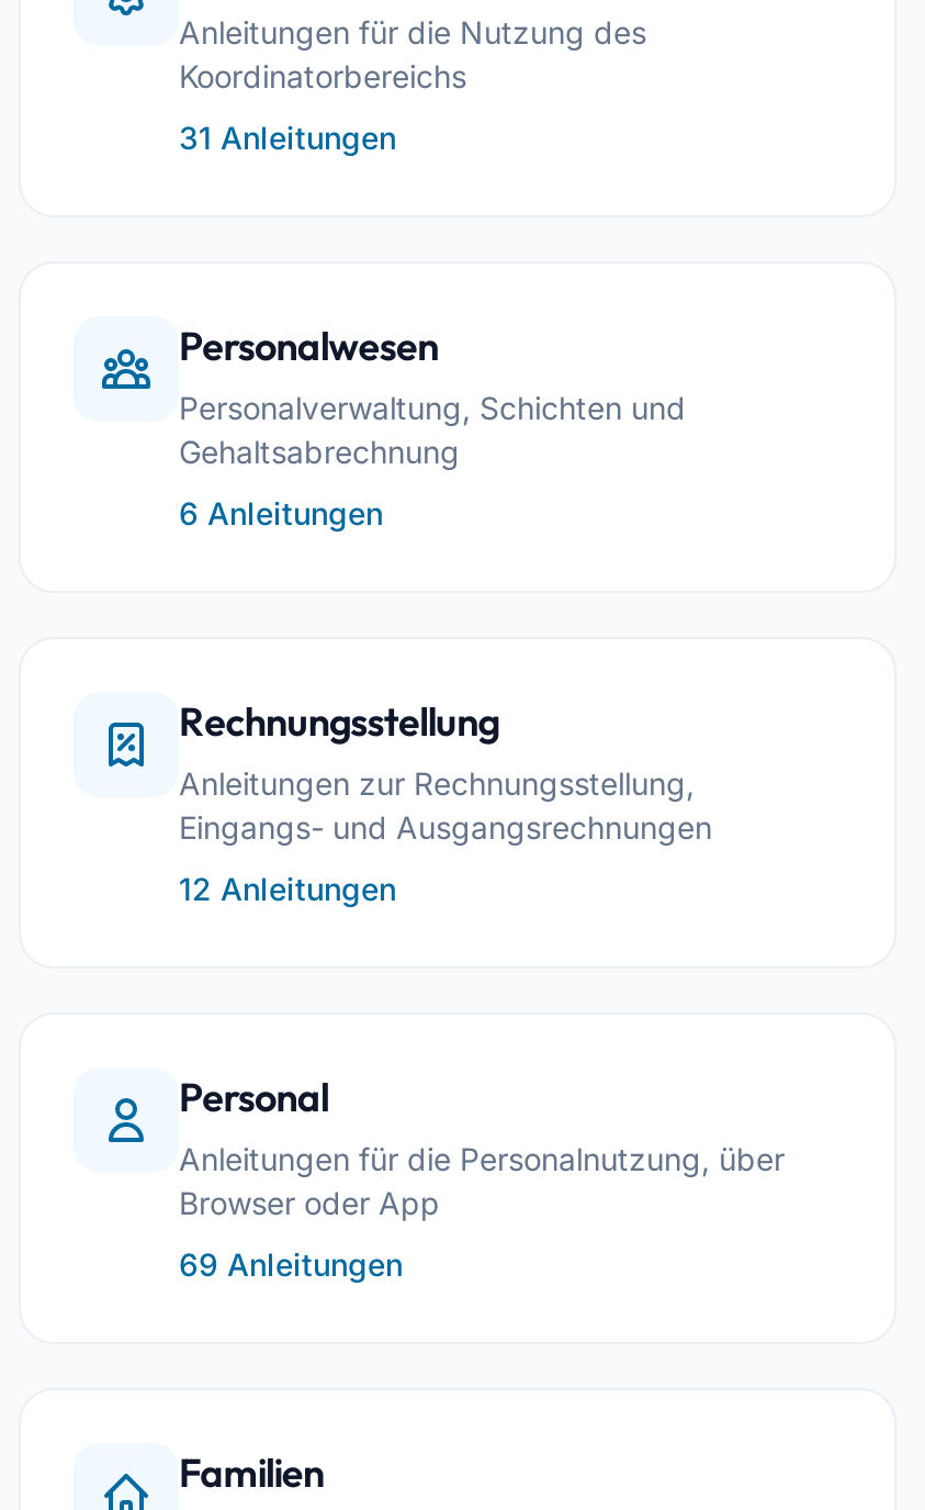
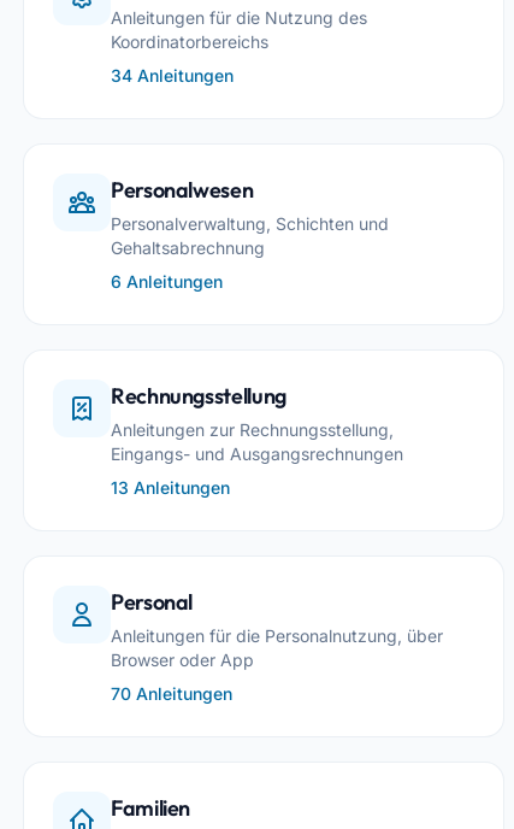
[179,119,396,156] 31 Anleitungen -> [111,65,234,86] 34 Anleitungen
[179,870,396,907] 12 Anleitungen -> [111,477,230,498] 13 Anleitungen
[179,1245,403,1283] 69 Anleitungen -> [111,683,232,704] 70 Anleitungen

